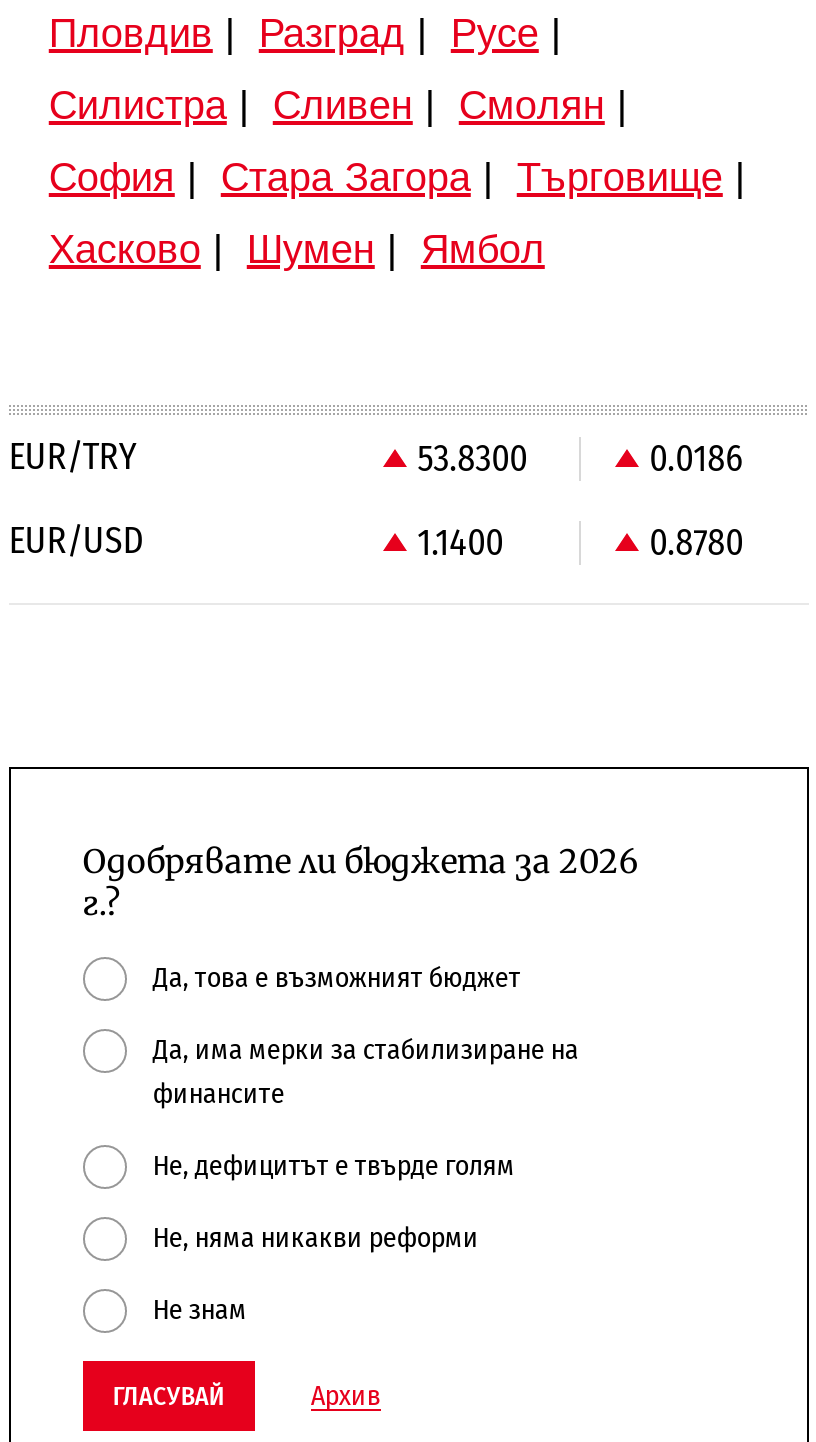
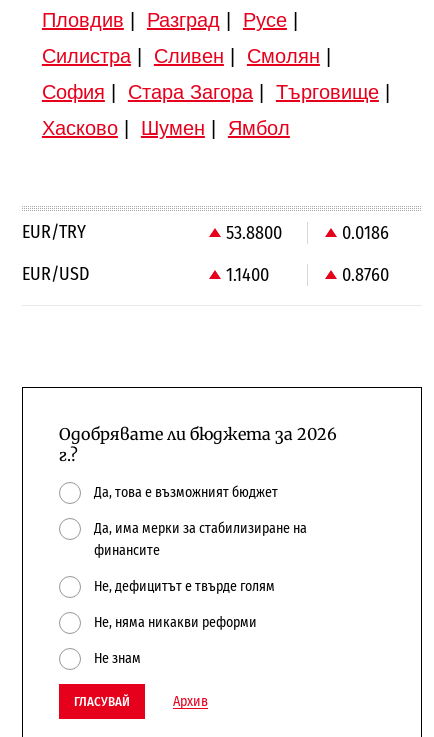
[417,437,527,481] 53.8300 -> [226,222,282,244] 53.8800
[649,521,743,565] 0.8780 -> [342,264,389,286] 0.8760

